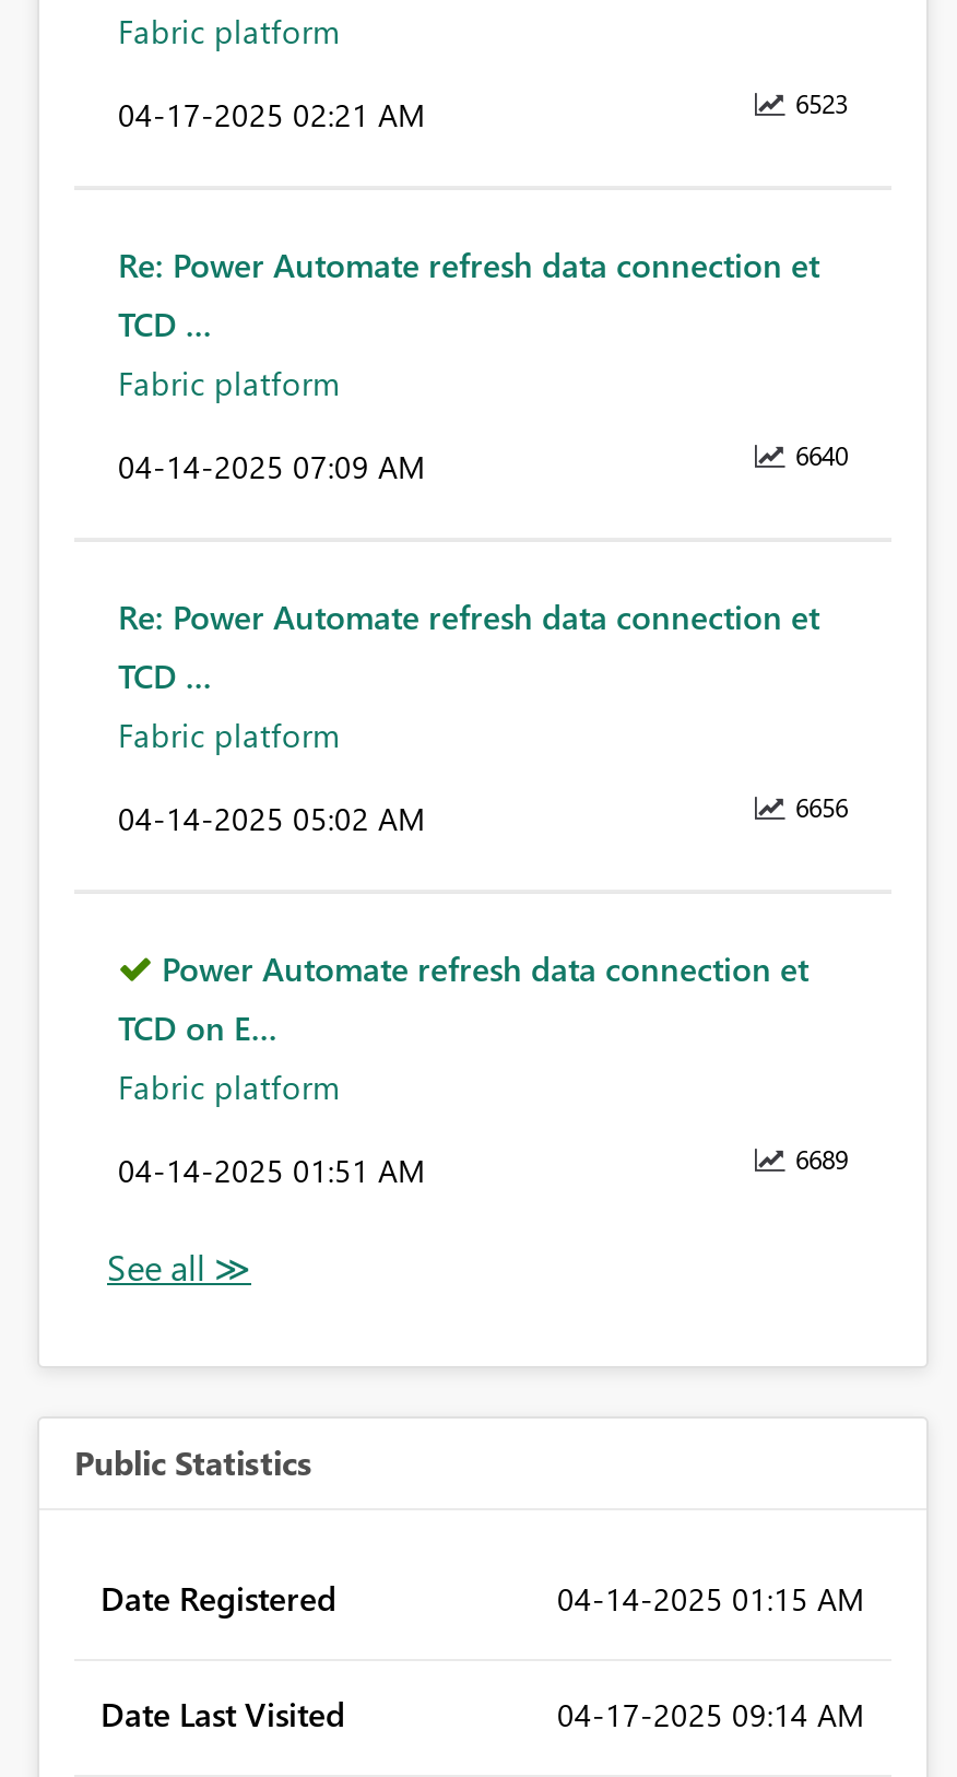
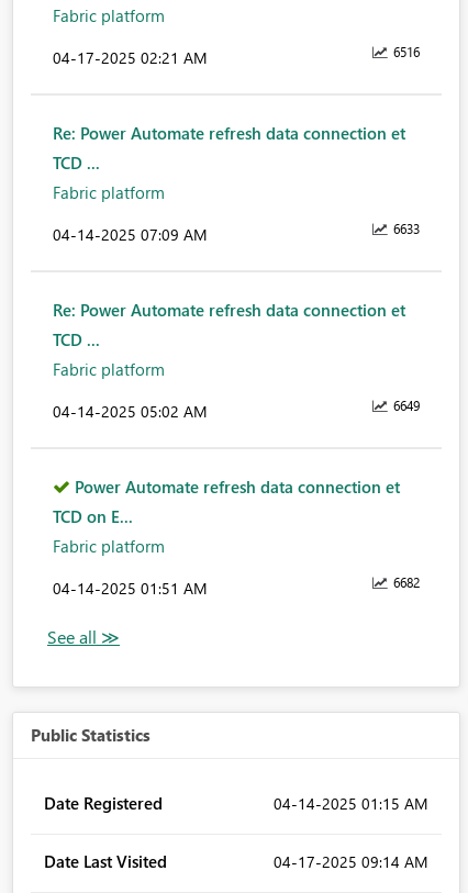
[789,86,848,121] 6523 -> [390,43,420,61] 6516
[789,438,848,473] 6640 -> [390,220,420,238] 6633
[789,790,848,825] 6656 -> [390,397,420,415] 6649
[789,1142,848,1177] 6689 -> [390,574,420,591] 6682

